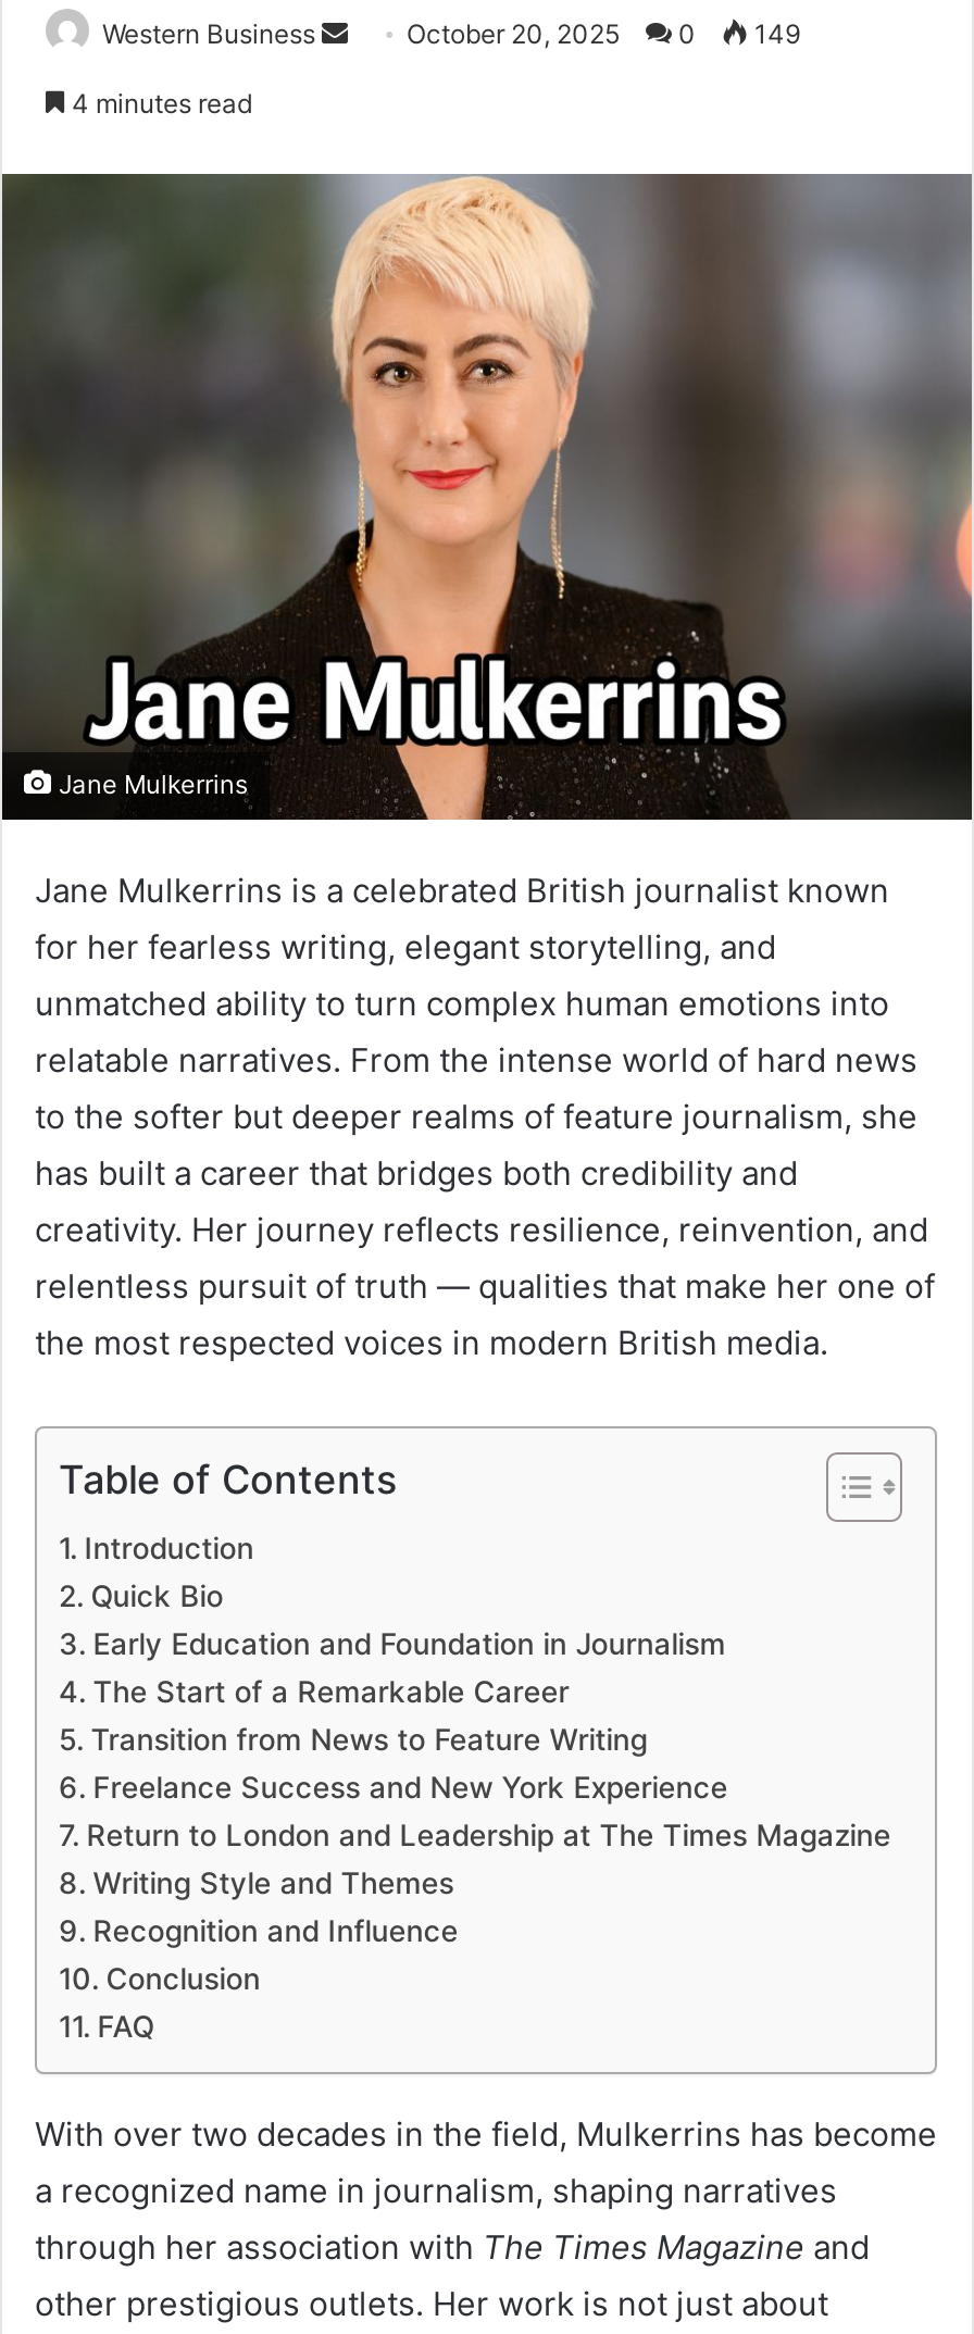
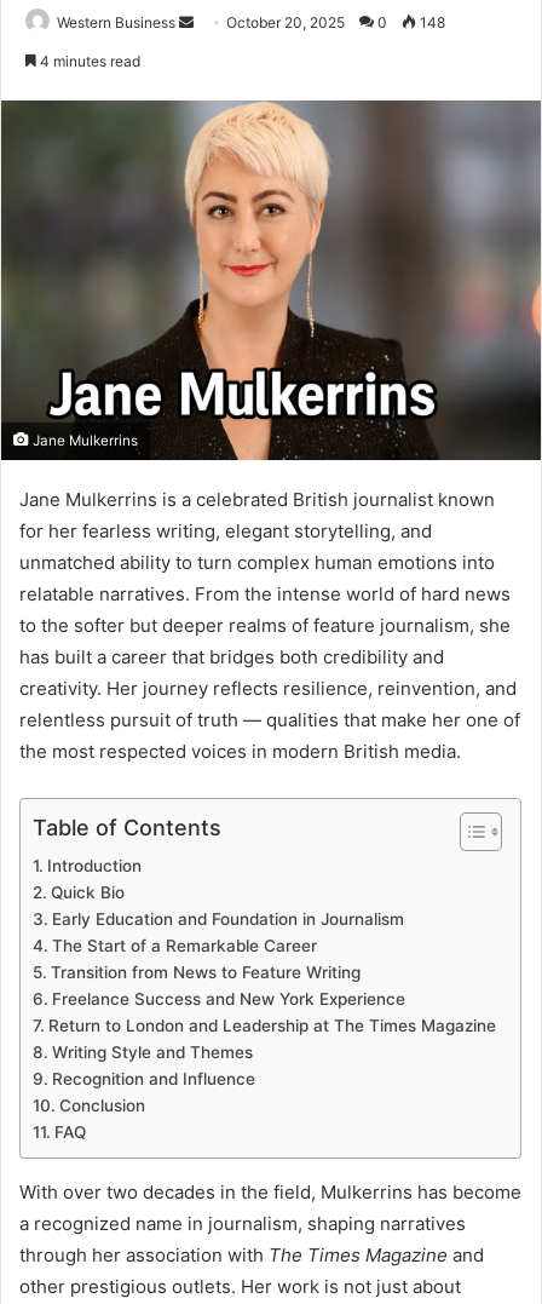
[748,17,800,49] 149 -> [416,13,445,31] 148

